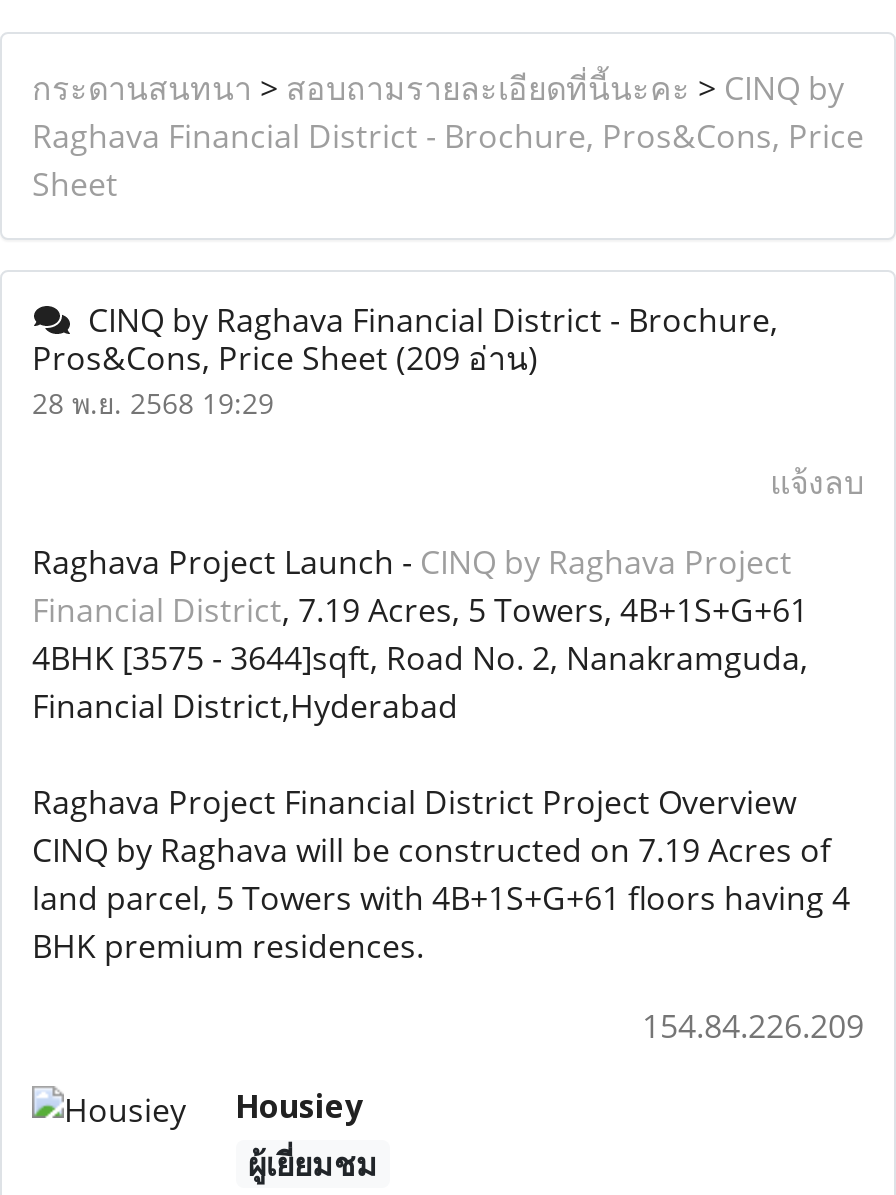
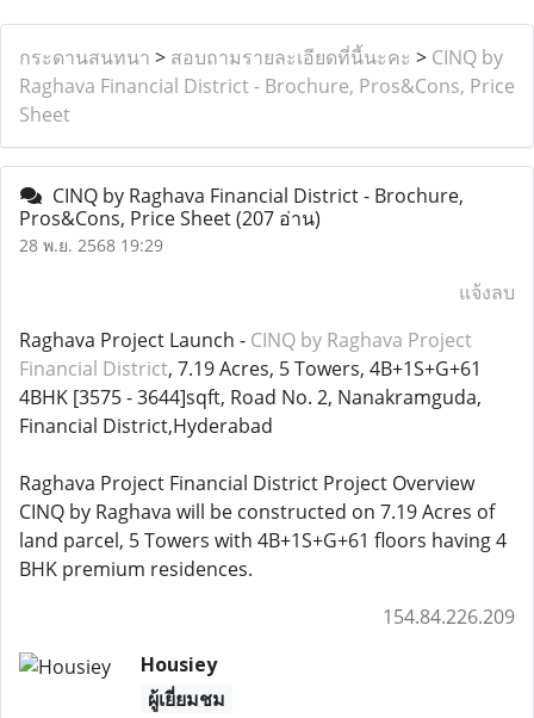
[32,336,538,380] Pros&Cons, Price Sheet (209 อ่าน) -> [19,205,321,231] Pros&Cons, Price Sheet (207 อ่าน)

